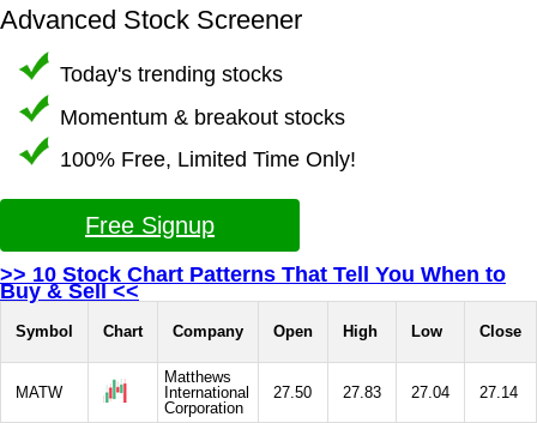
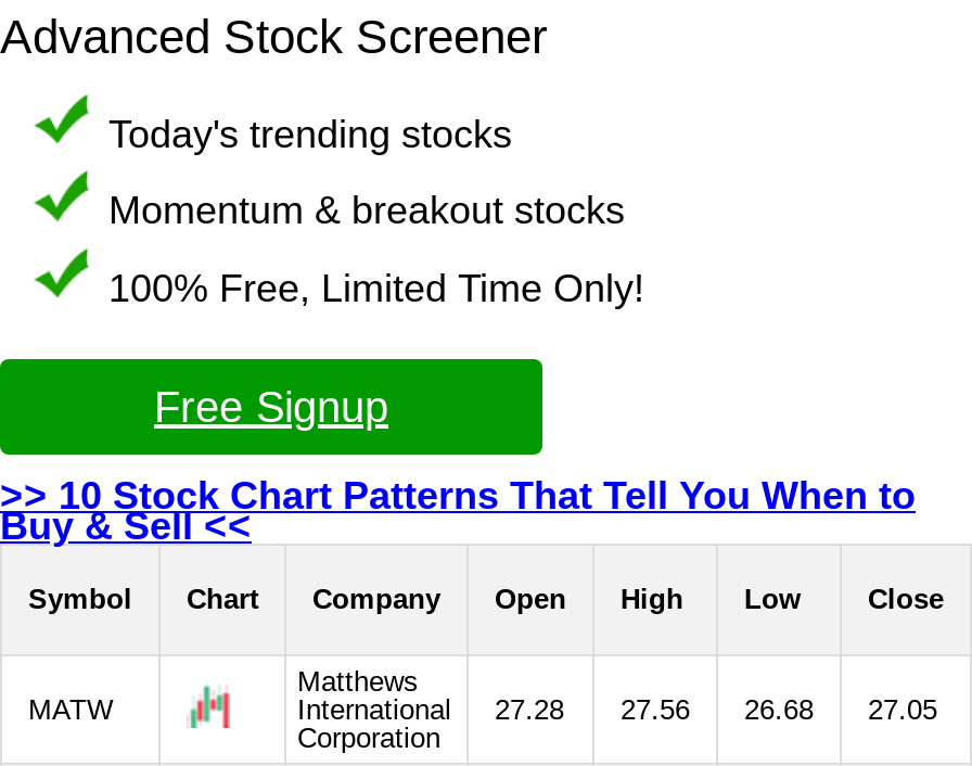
[273,383,312,401] 27.50 -> [495,694,564,727] 27.28
[343,383,381,401] 27.83 -> [621,694,690,727] 27.56
[411,383,449,401] 27.04 -> [744,694,814,727] 26.68
[479,383,518,401] 27.14 -> [868,694,937,727] 27.05

